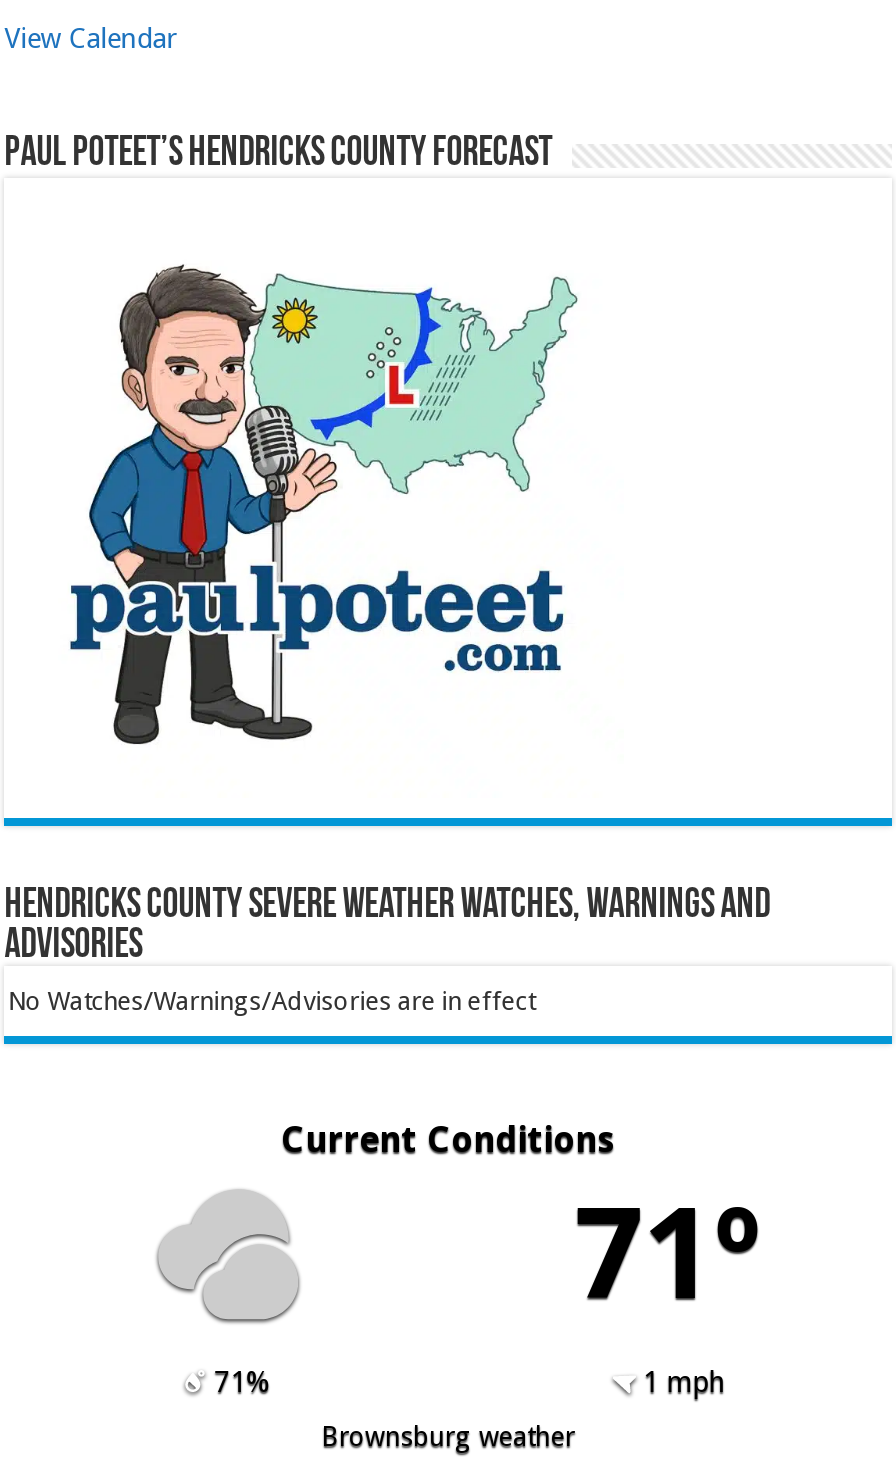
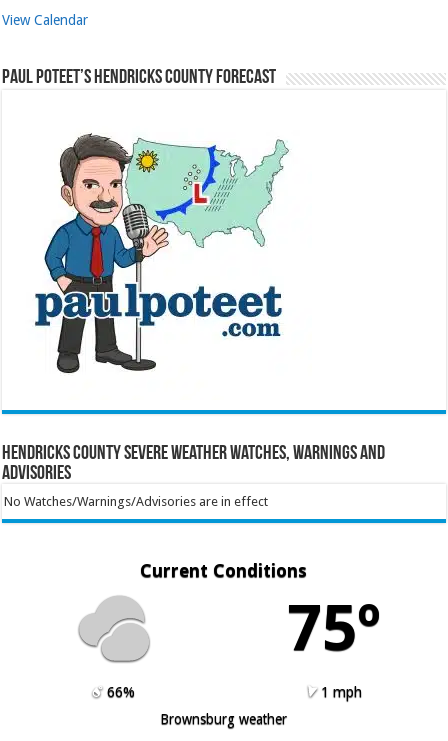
[214,1179,763,1397] 71º | 71% -> [107,591,381,700] 75º | 66%

